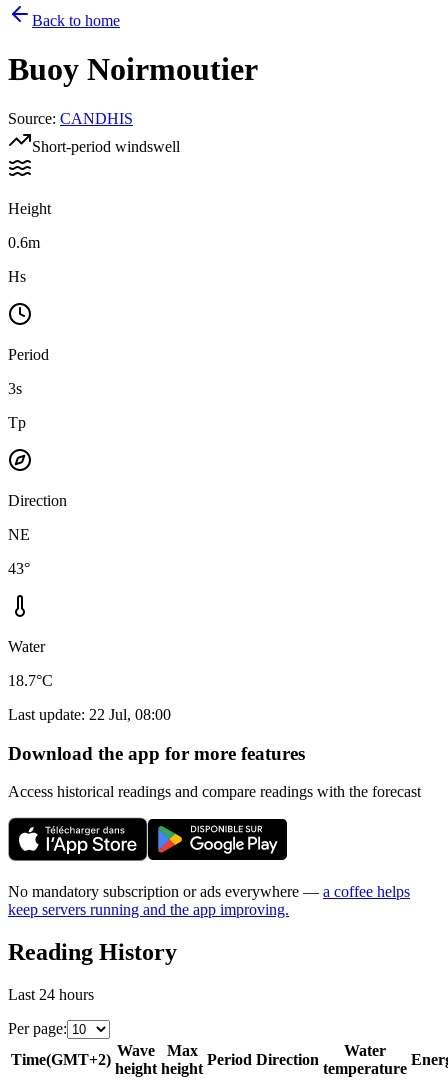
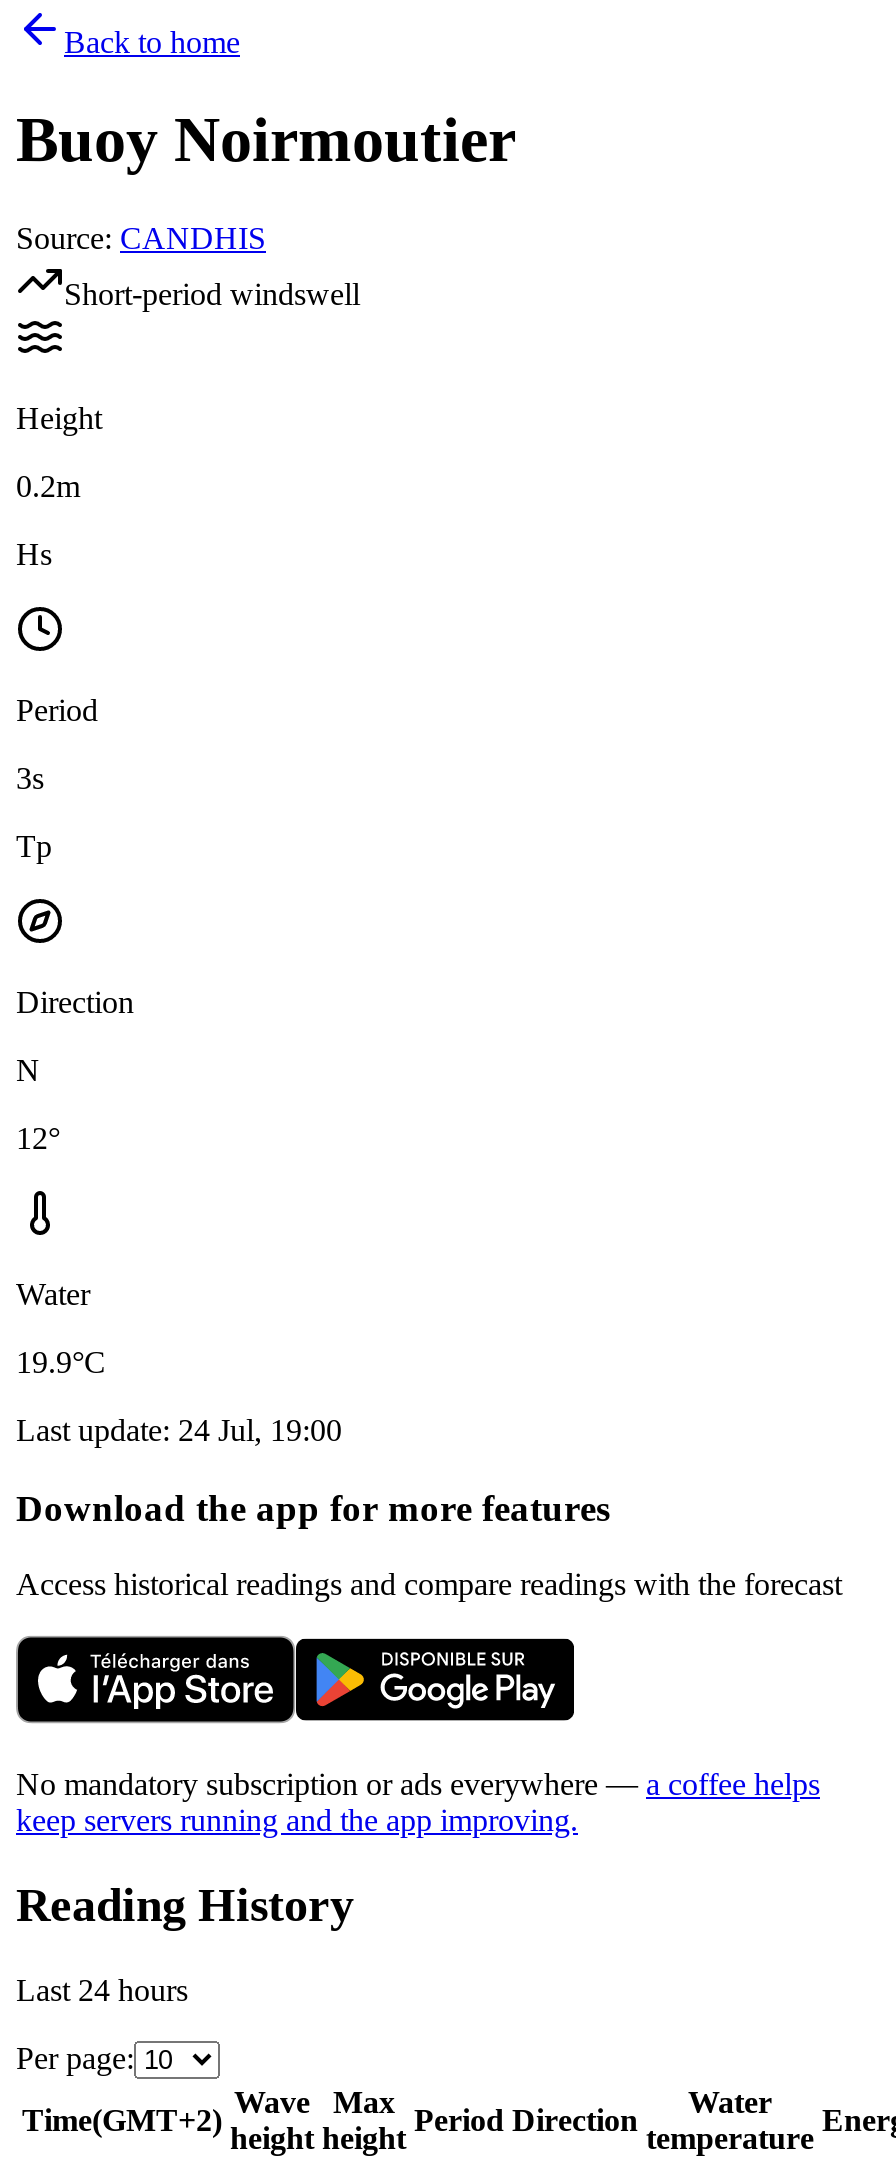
[8,234,40,251] 0.6m -> [16,469,80,503] 0.2m
[8,526,30,543] NE -> [16,1053,40,1087] N
[8,560,30,577] 43° -> [16,1121,60,1155] 12°
[8,672,53,689] 18.7°C -> [16,1345,106,1379] 19.9°C
[8,706,171,723] Last update: 22 Jul, 08:00 -> [16,1413,342,1447] Last update: 24 Jul, 19:00

